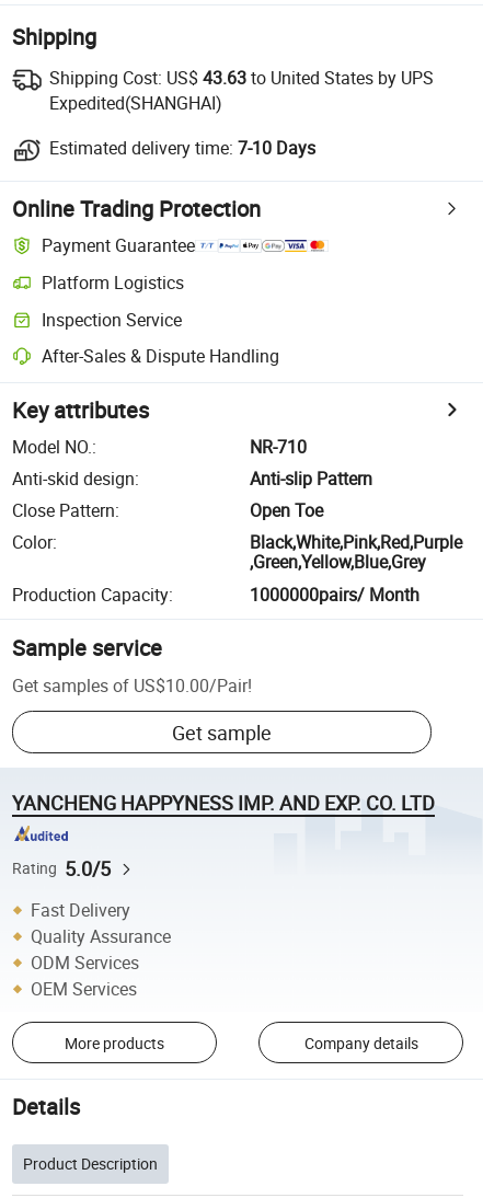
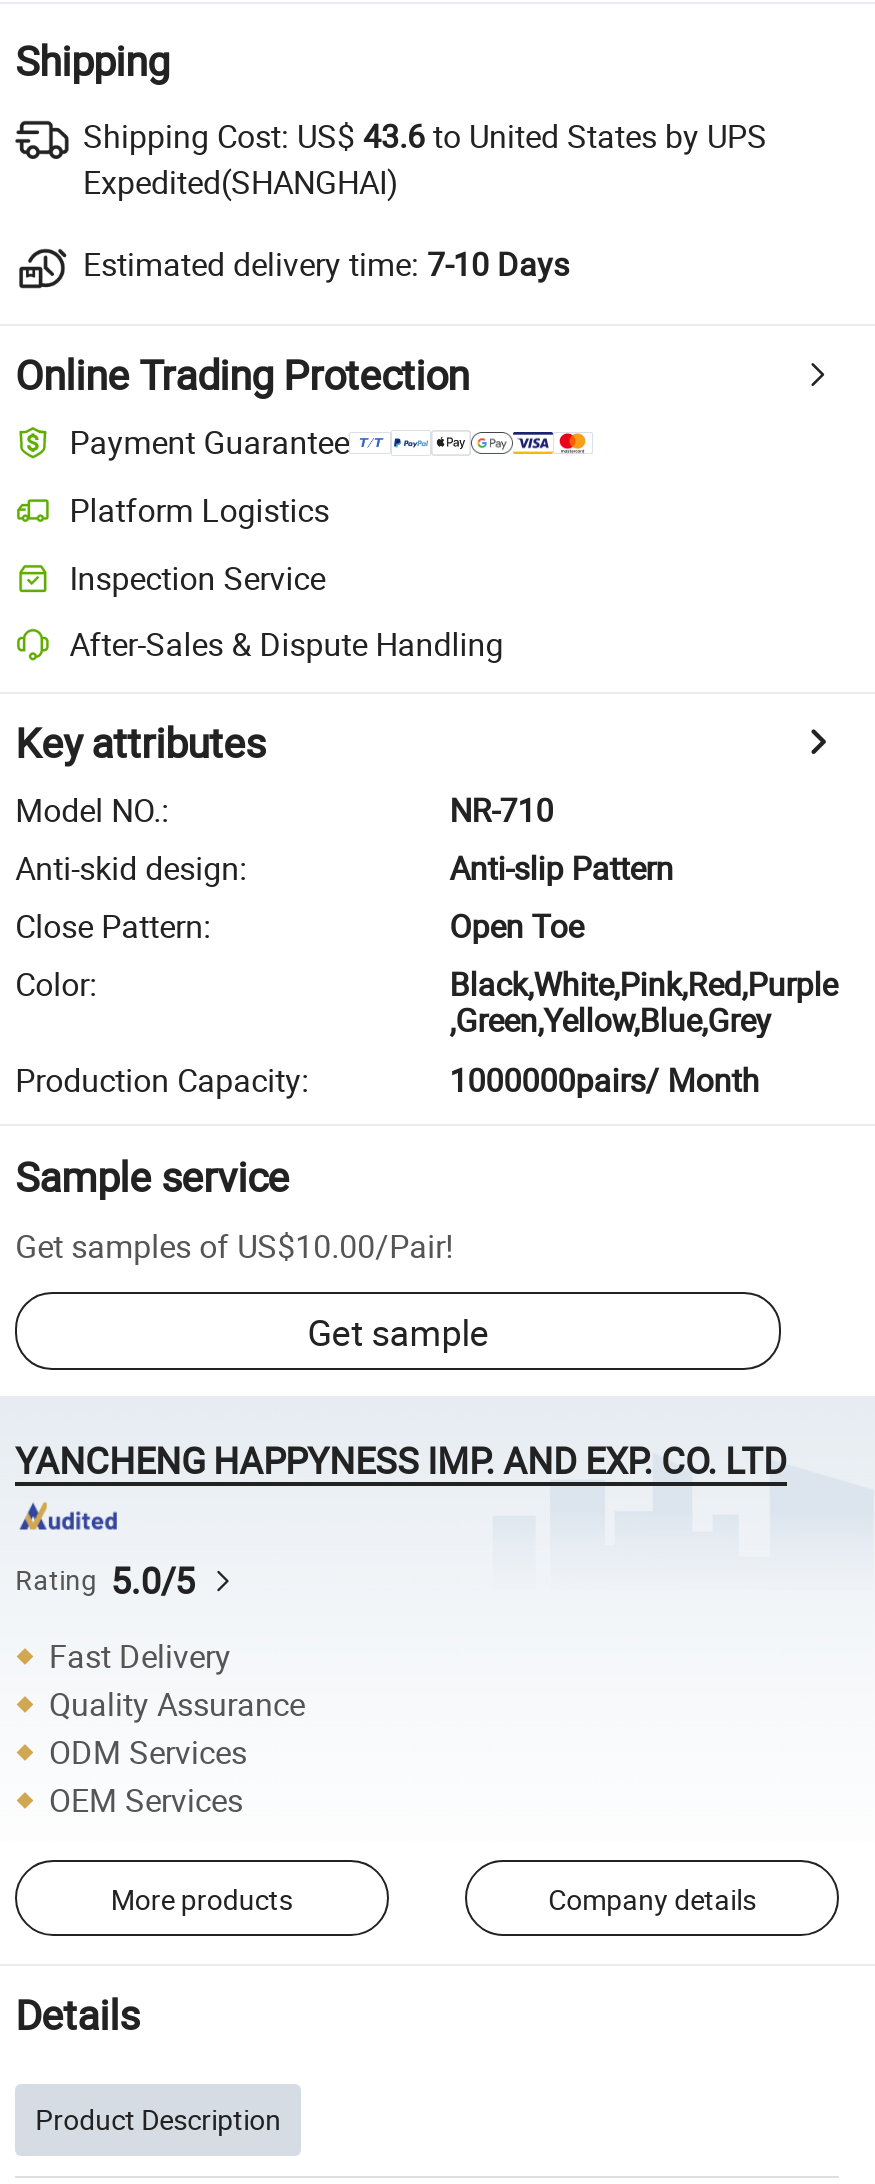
[49,65,434,90] Shipping Cost: US$43.63 to United States by UPS -> [83,114,767,158] Shipping Cost: US$43.6 to United States by UPS

